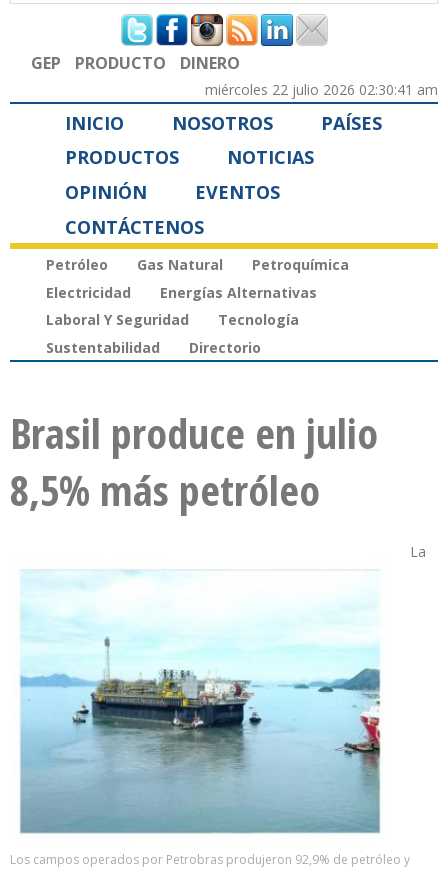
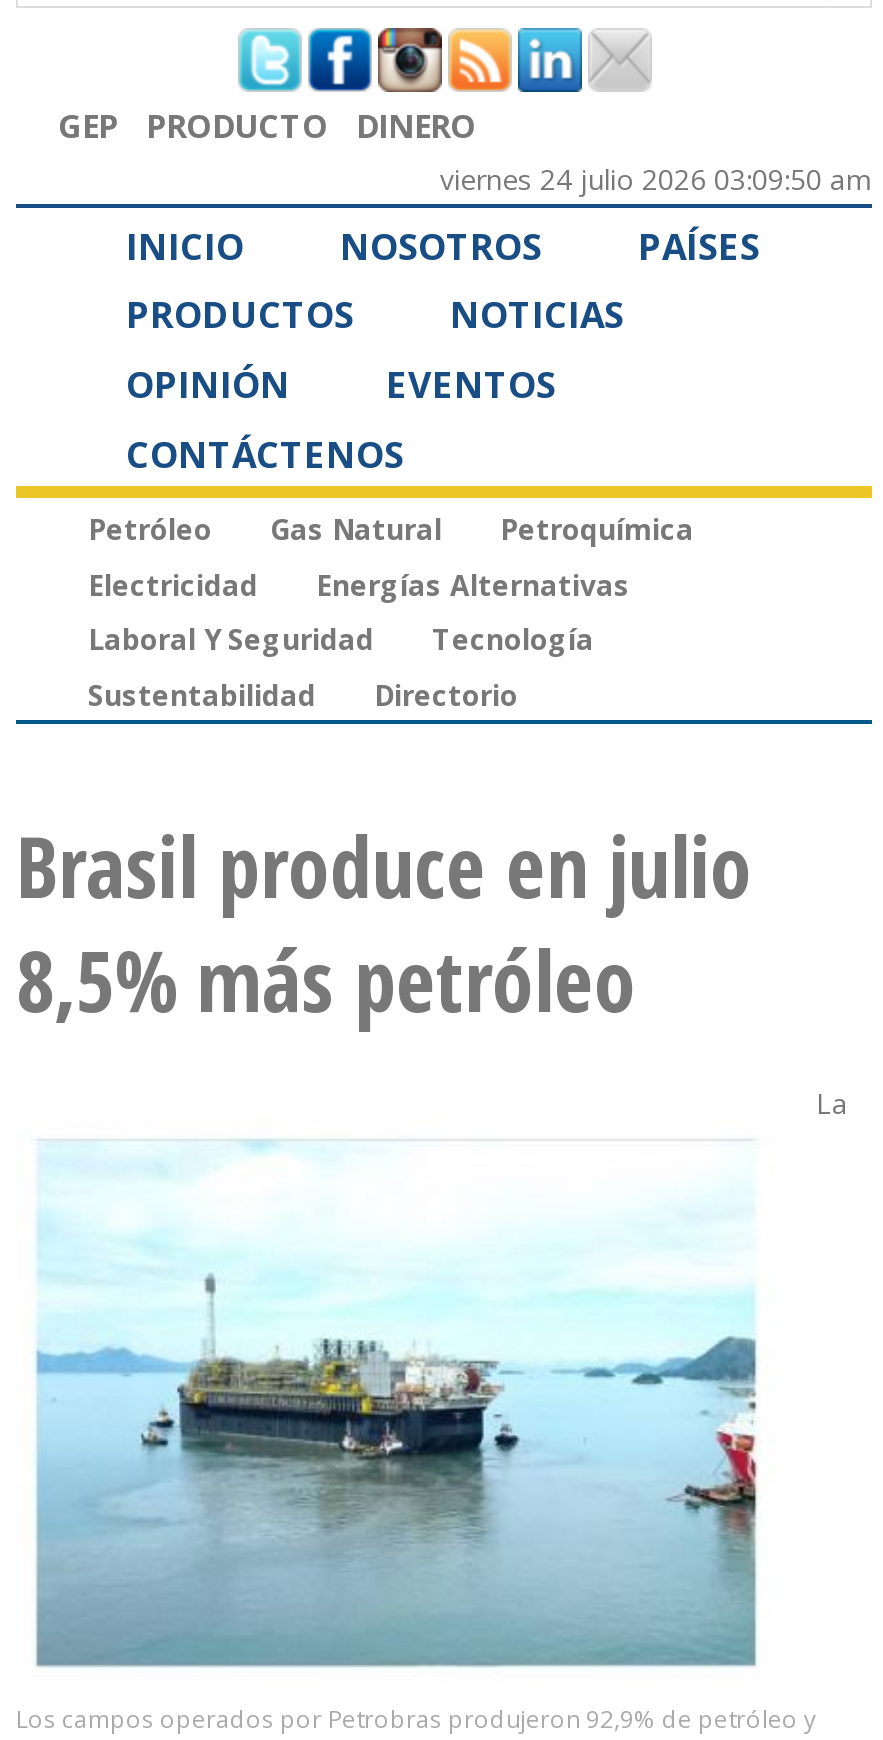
[205,80,438,99] miércoles 22 julio 2026 02:30:41 am -> [440,160,872,198] viernes 24 julio 2026 03:09:50 am

